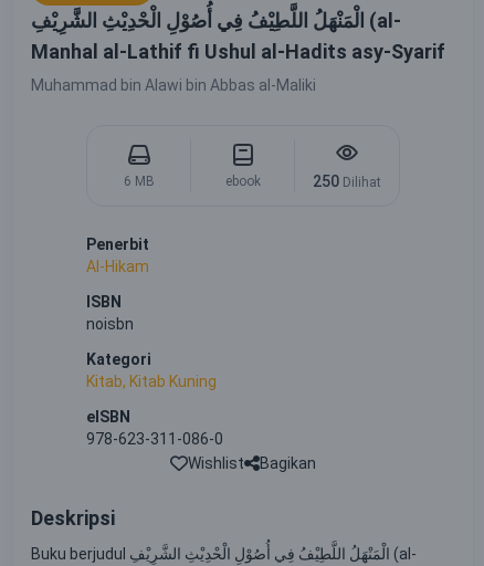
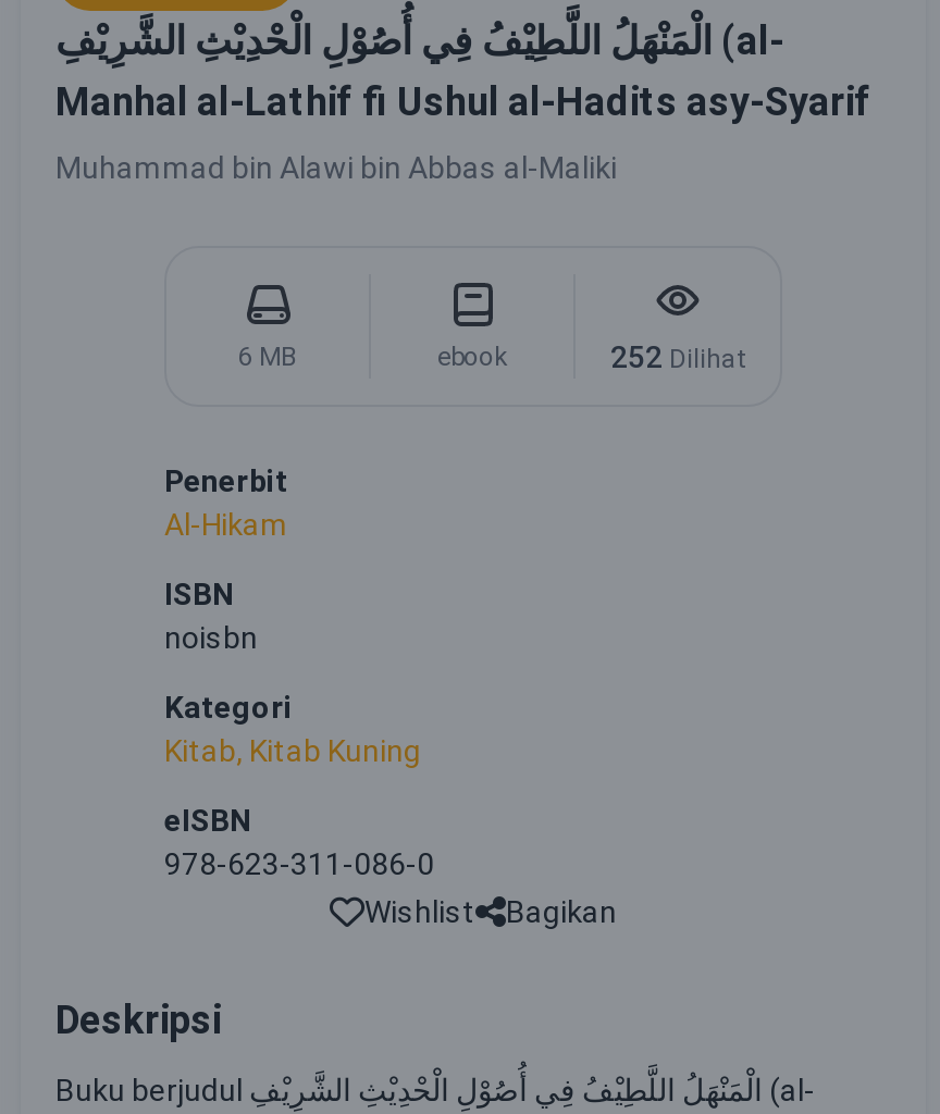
[313,173,381,190] 250 Dilihat -> [610,340,745,375] 252 Dilihat

